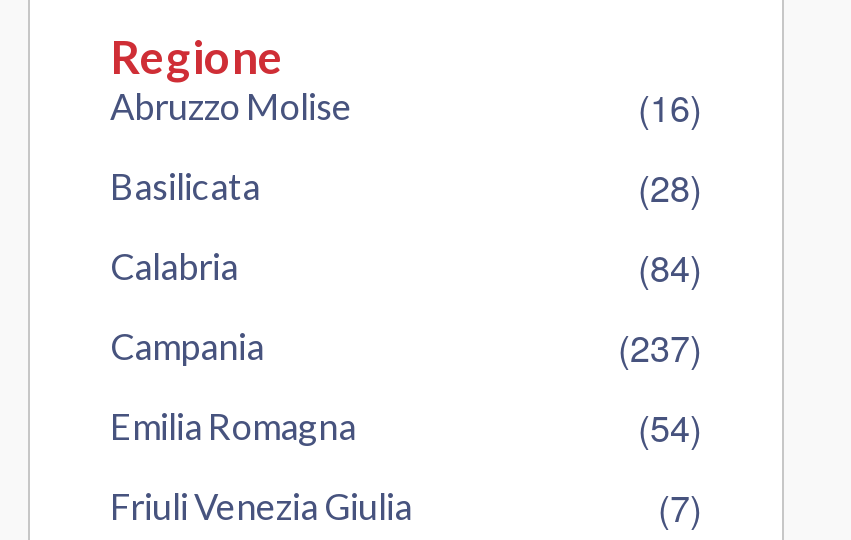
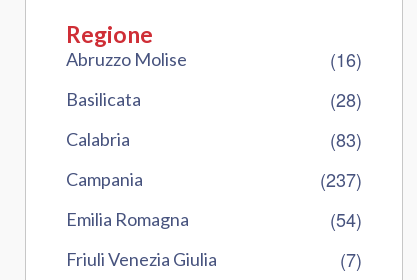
[638,239,702,291] (84) -> [330,125,362,151] (83)

